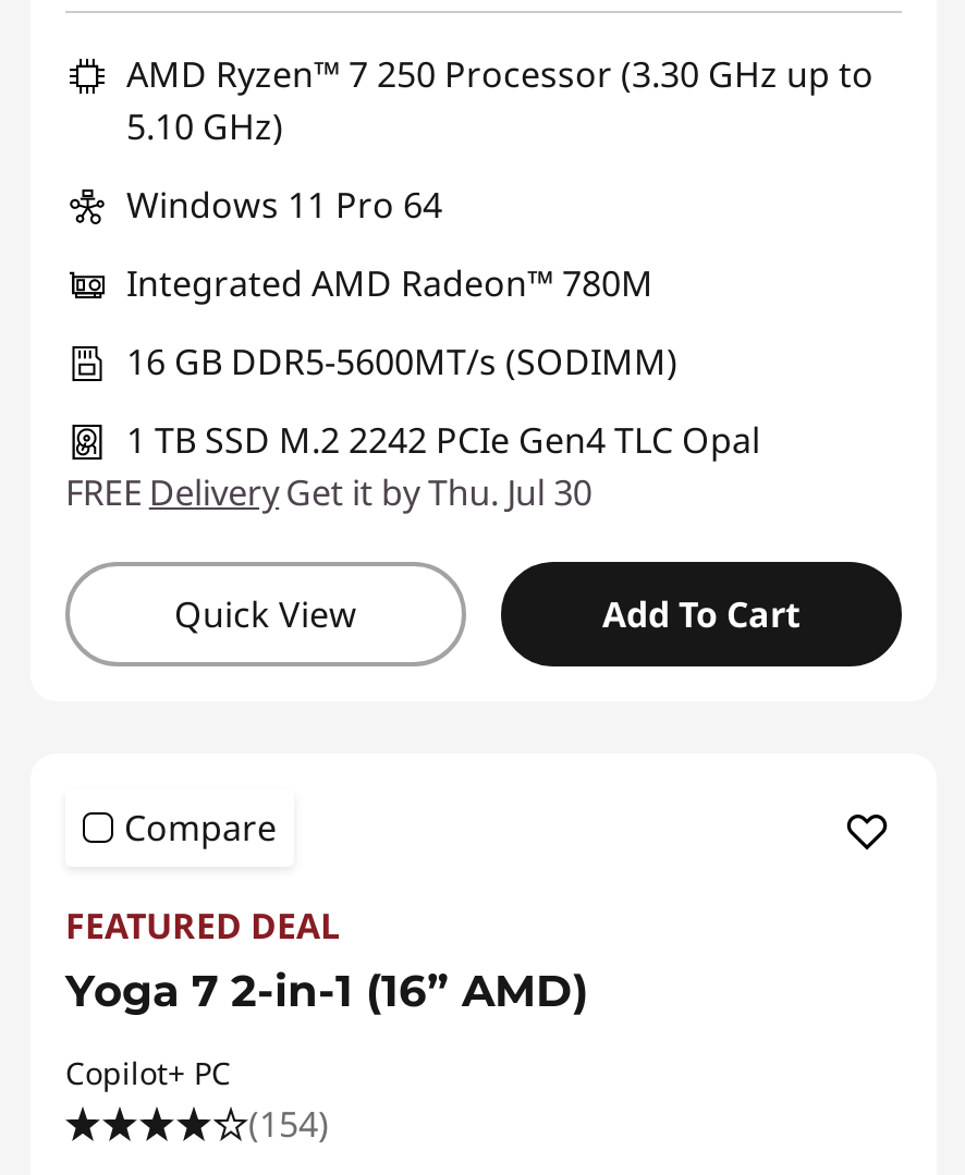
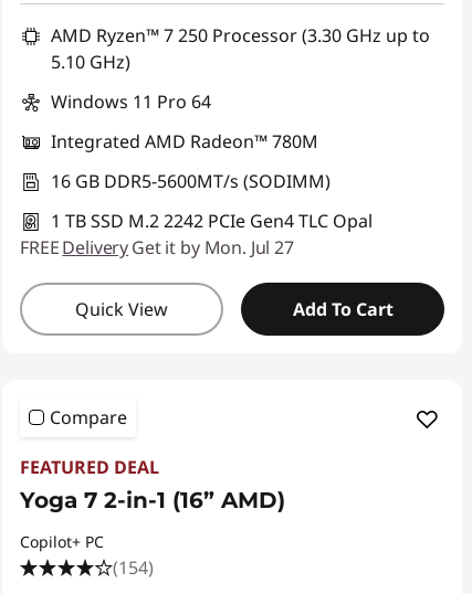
[65,468,592,516] FREE Delivery Get it by Thu. Jul 30 -> [20,236,294,260] FREE Delivery Get it by Mon. Jul 27

